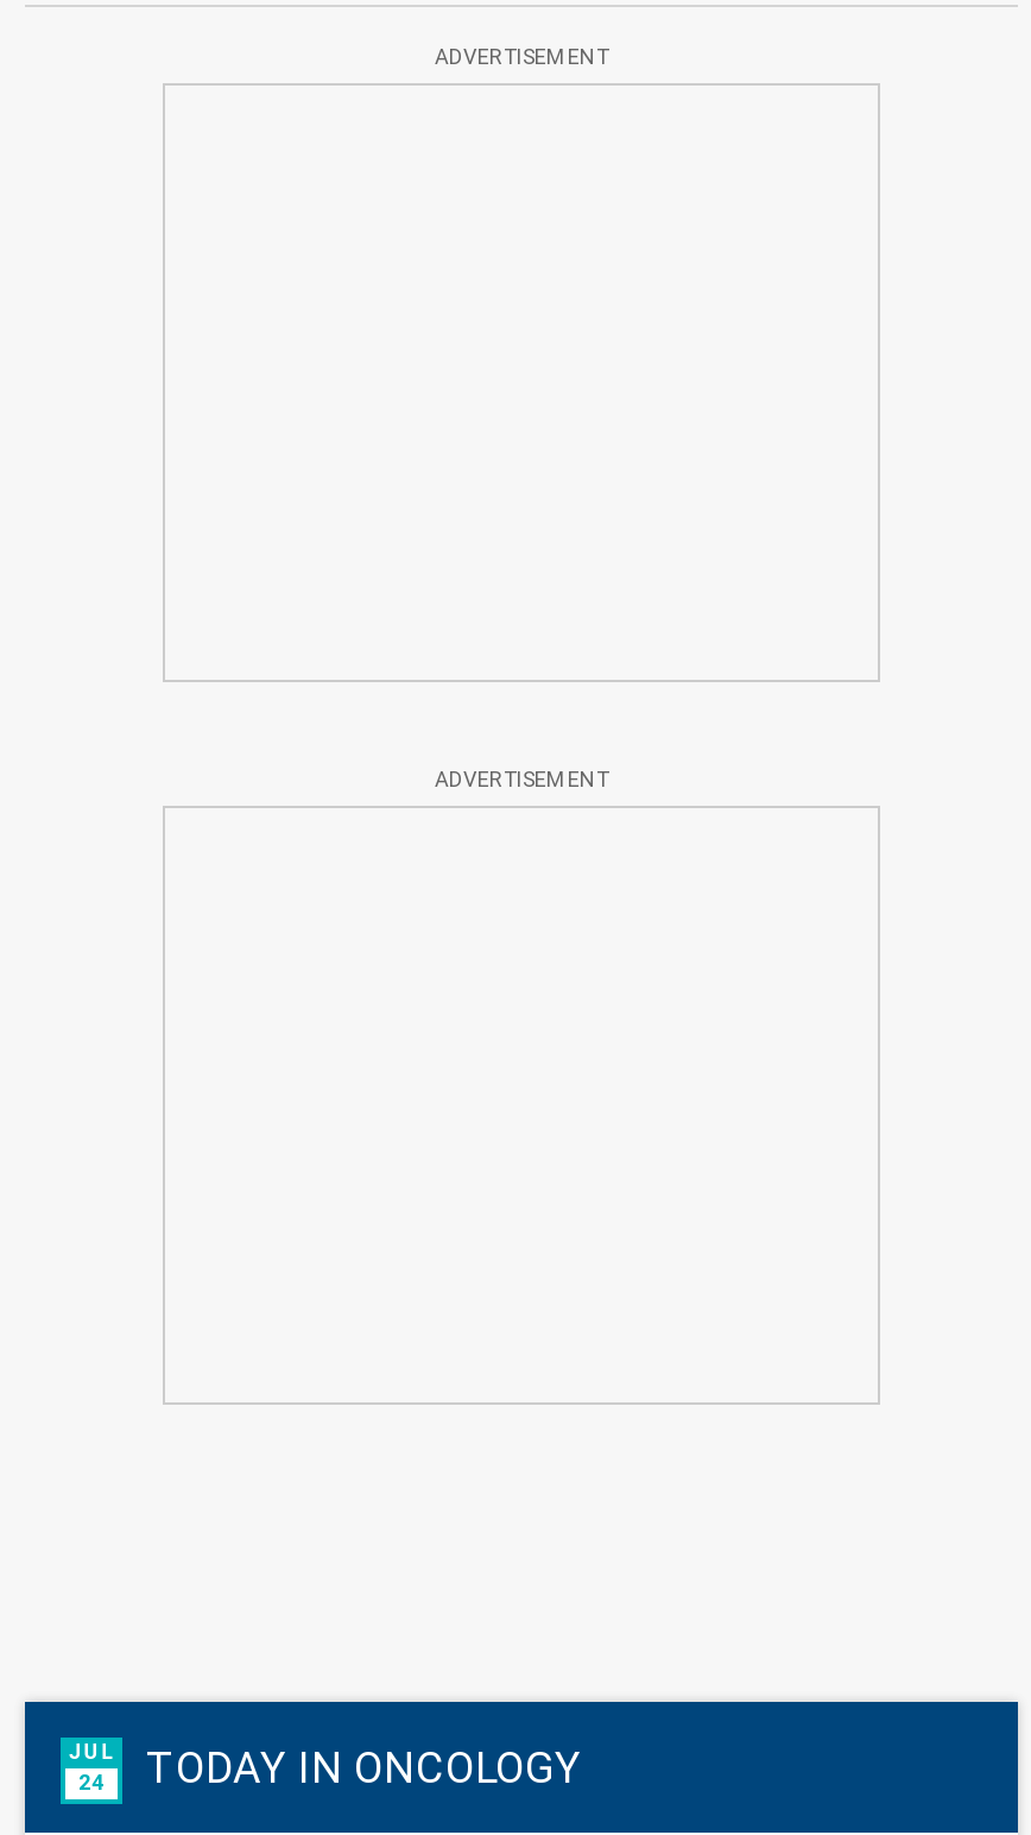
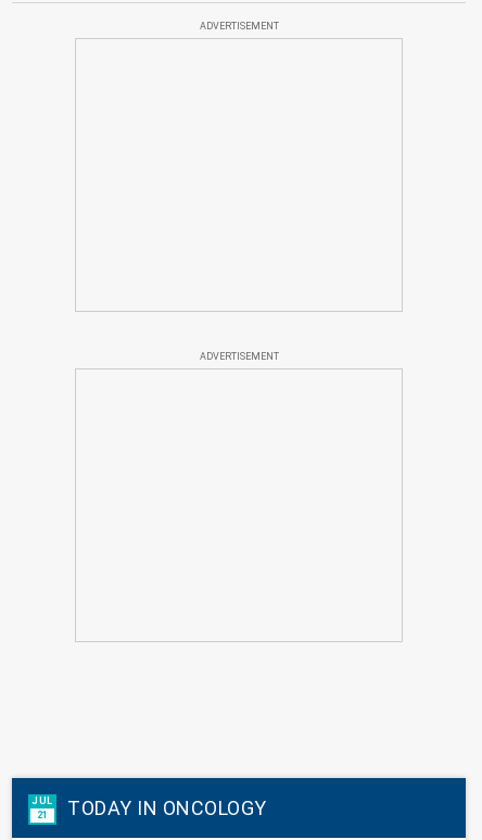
[68,1740,582,1795] JUL 24 TODAY IN ONCOLOGY -> [32,795,267,820] JUL 21 TODAY IN ONCOLOGY

